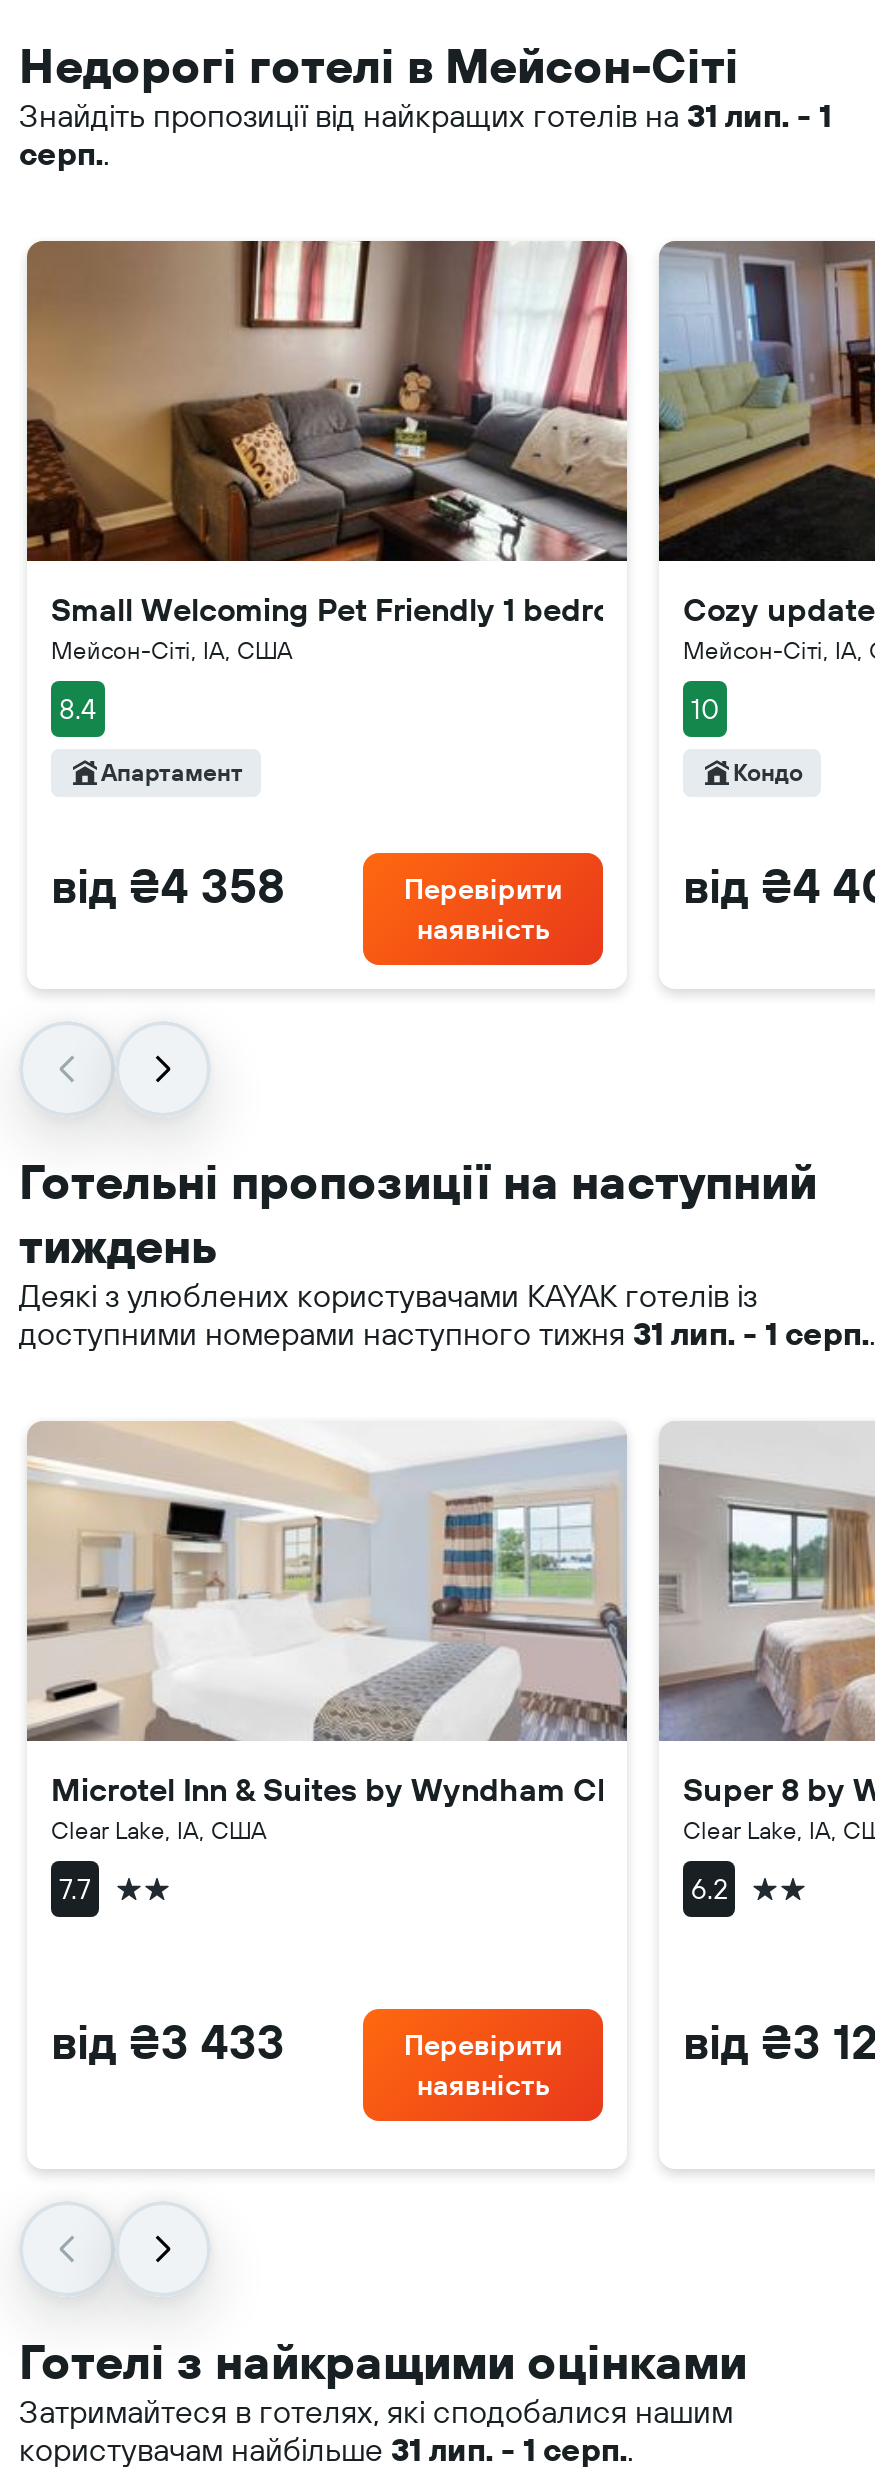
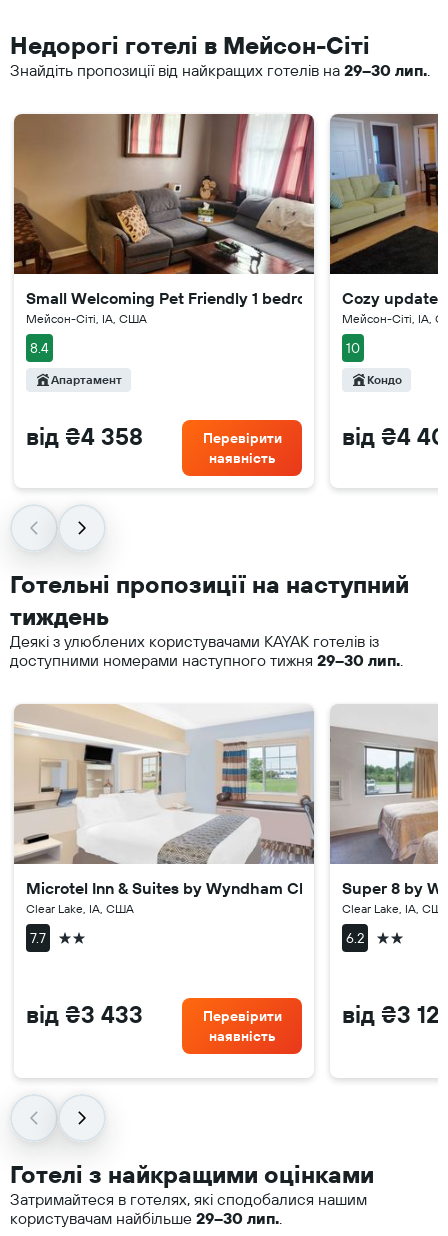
[19,95,831,173] Знайдіть пропозиції від найкращих готелів на 31 лип. - 1 | серп.. -> [10,60,430,80] Знайдіть пропозиції від найкращих готелів на 29–30 лип..
[19,1313,875,1353] доступними номерами наступного тижня 31 лип. - 1 серп.. -> [10,650,403,670] доступними номерами наступного тижня 29–30 лип..
[19,2429,633,2469] користувачам найбільше 31 лип. - 1 серп.. -> [10,1208,282,1228] користувачам найбільше 29–30 лип..

